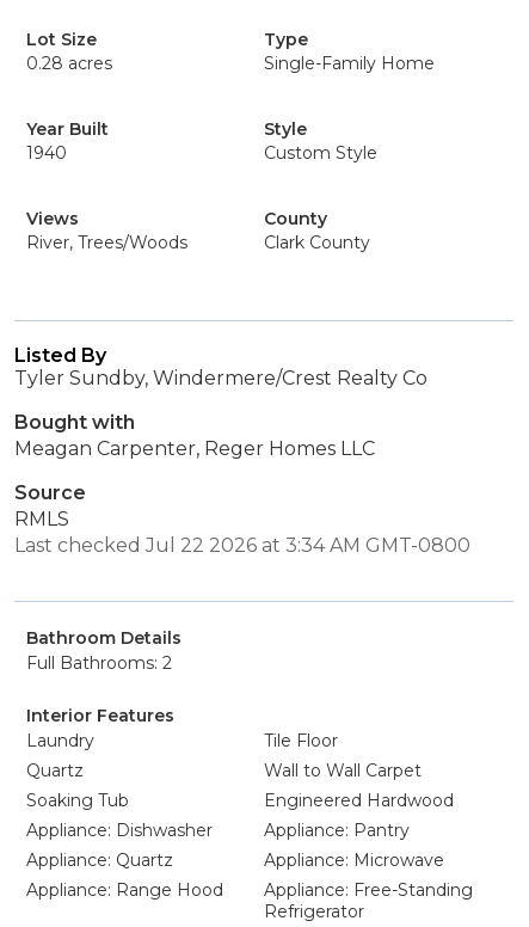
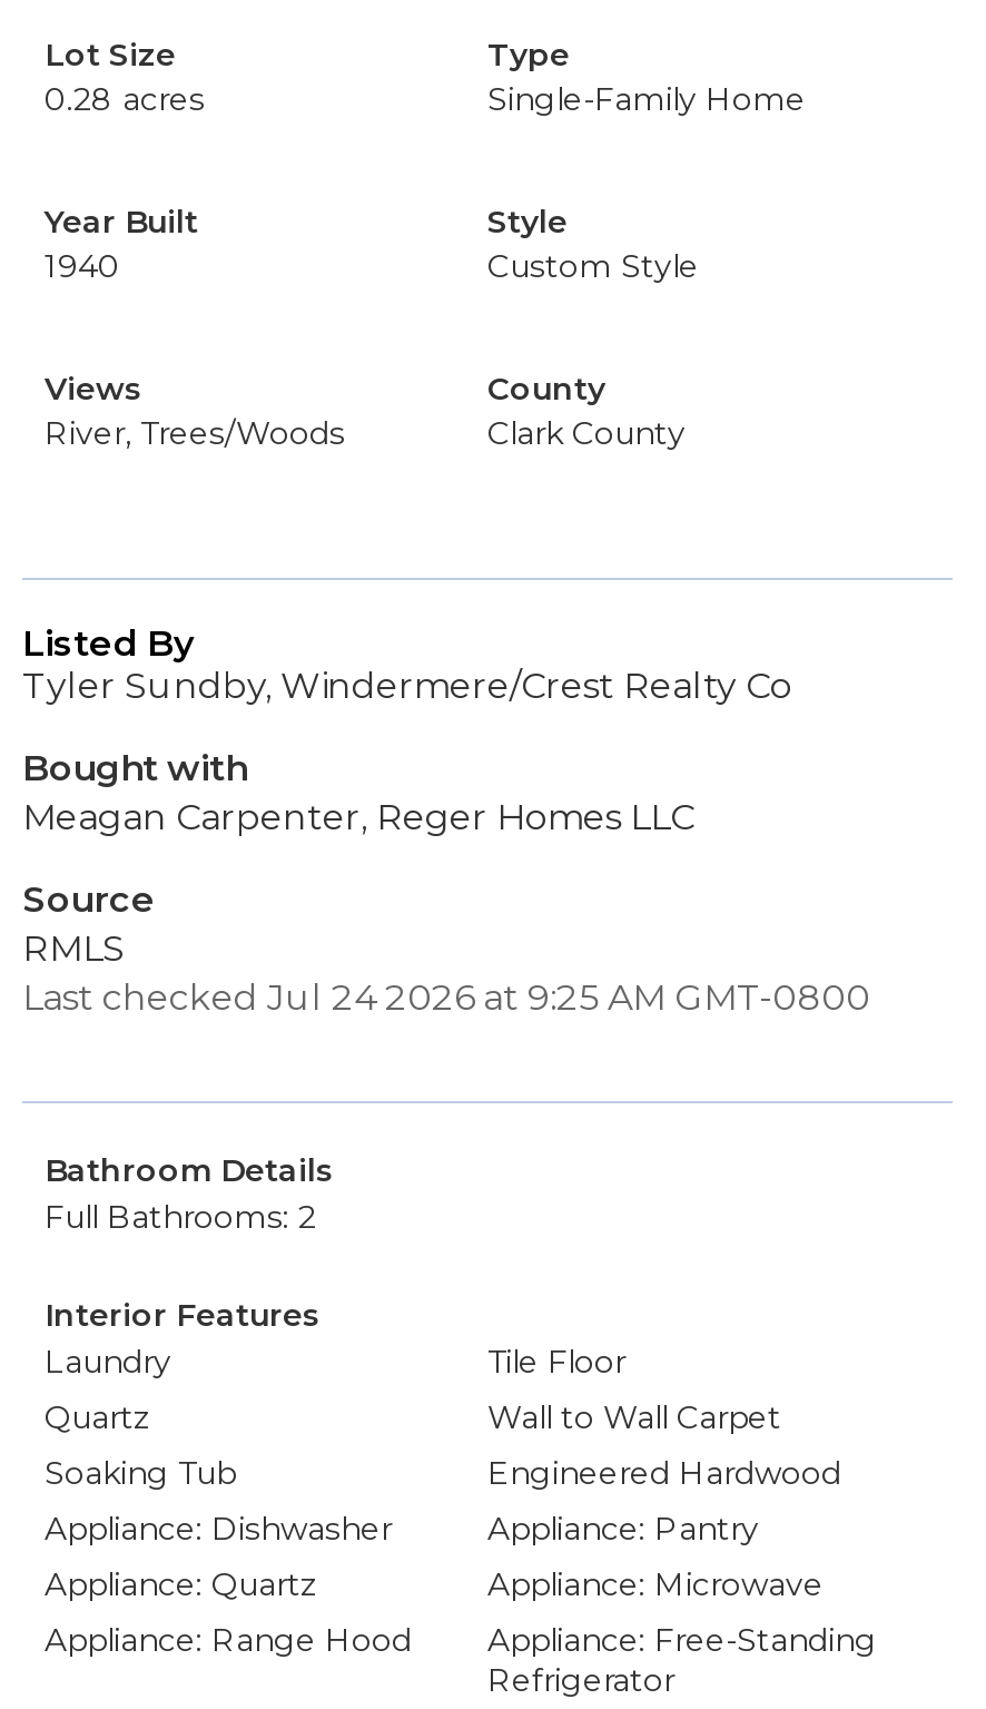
[14,534,470,557] Last checked Jul 22 2026 at 3:34 AM GMT-0800 -> [22,976,870,1019] Last checked Jul 24 2026 at 9:25 AM GMT-0800

